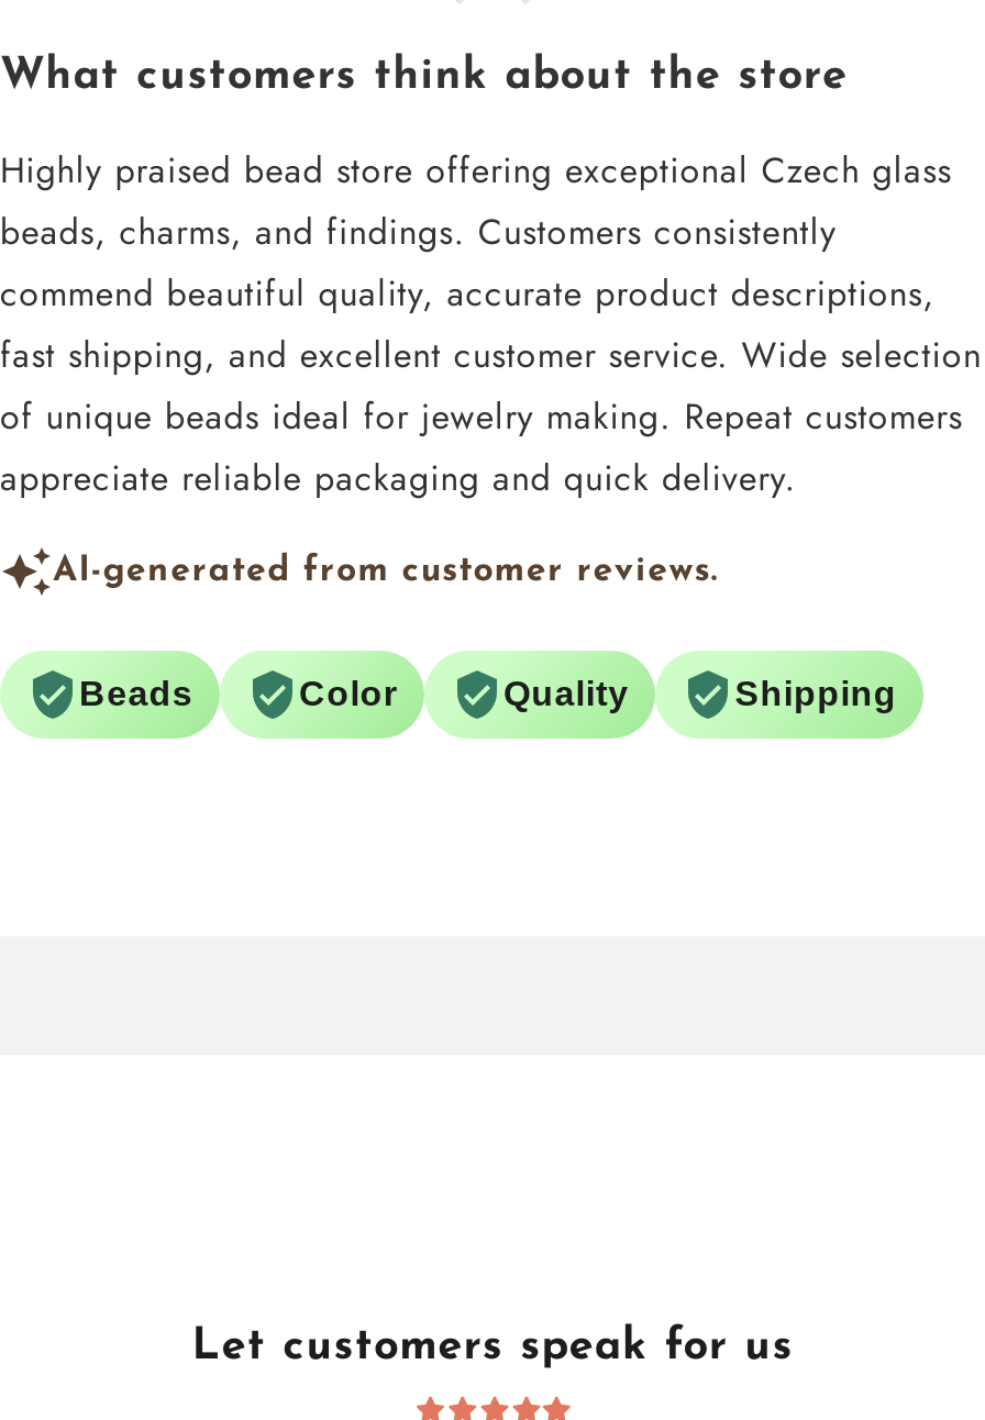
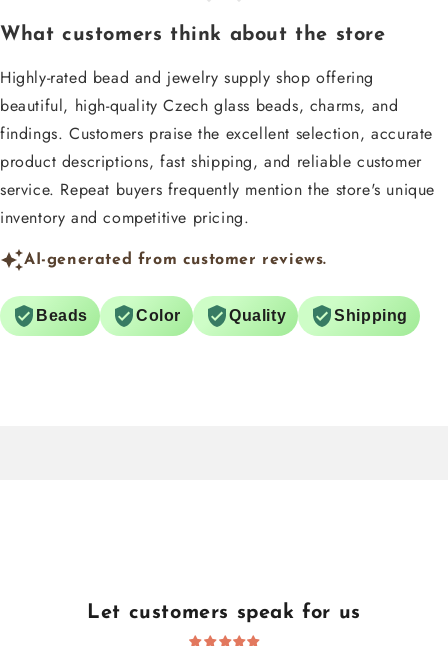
[0,145,982,504] Highly praised bead store offering exceptional Czech glass | beads, charms, and findings. Customers consistently | commend beautiful quality, accurate product descriptions, | fast shipping, and excellent customer service. Wide selection | of unique beads ideal for jewelry making. Repeat customers | appreciate reliable packaging and quick delivery. -> [0,66,435,229] Highly-rated bead and jewelry supply shop offering | beautiful, high-quality Czech glass beads, charms, and | findings. Customers praise the excellent selection, accurate | product descriptions, fast shipping, and reliable customer | service. Repeat buyers frequently mention the store's unique | inventory and competitive pricing.

